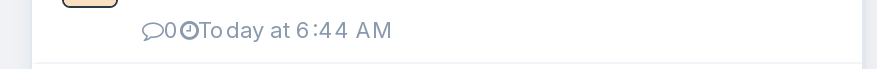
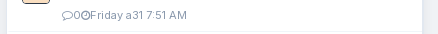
[164,16,392,44] 0 Today at 6:44 AM -> [73,8,187,22] 0 Friday a31 7:51 AM

